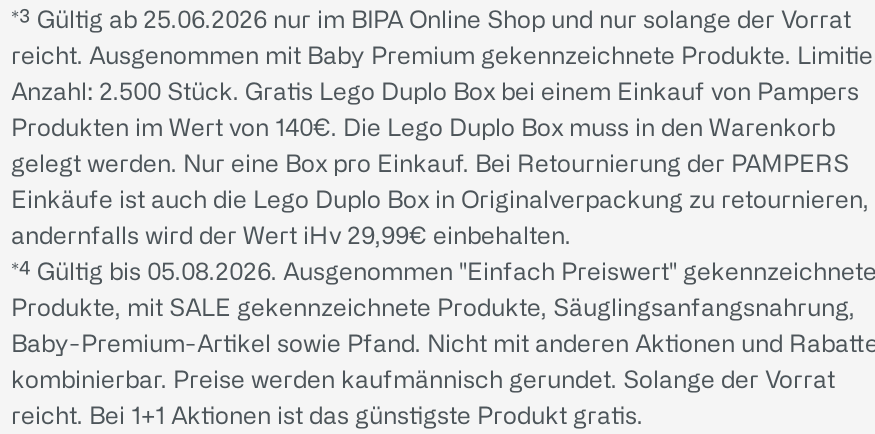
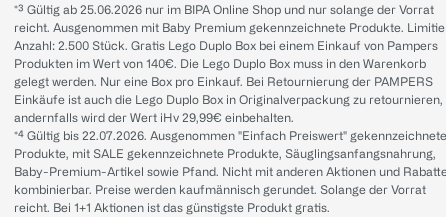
[11,256,875,284] *⁴ Gültig bis 05.08.2026. Ausgenommen "Einfach Preiswert" gekennzeichnete -> [14,128,446,142] *⁴ Gültig bis 22.07.2026. Ausgenommen "Einfach Preiswert" gekennzeichnete

